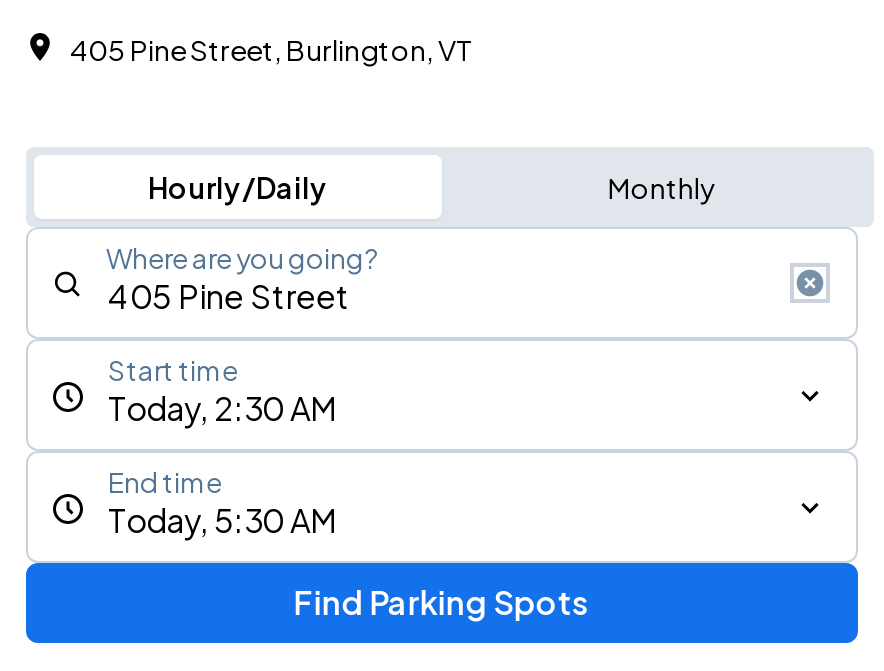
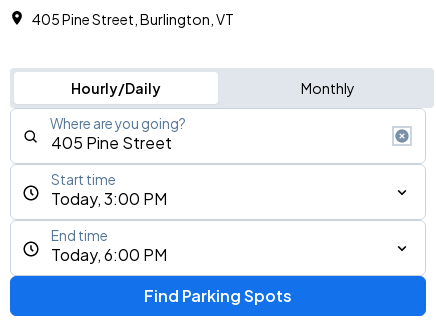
[108,387,336,429] Today, 2:30 AM -> [51,188,167,209] Today, 3:00 PM
[108,499,336,541] Today, 5:30 AM -> [51,244,167,265] Today, 6:00 PM

